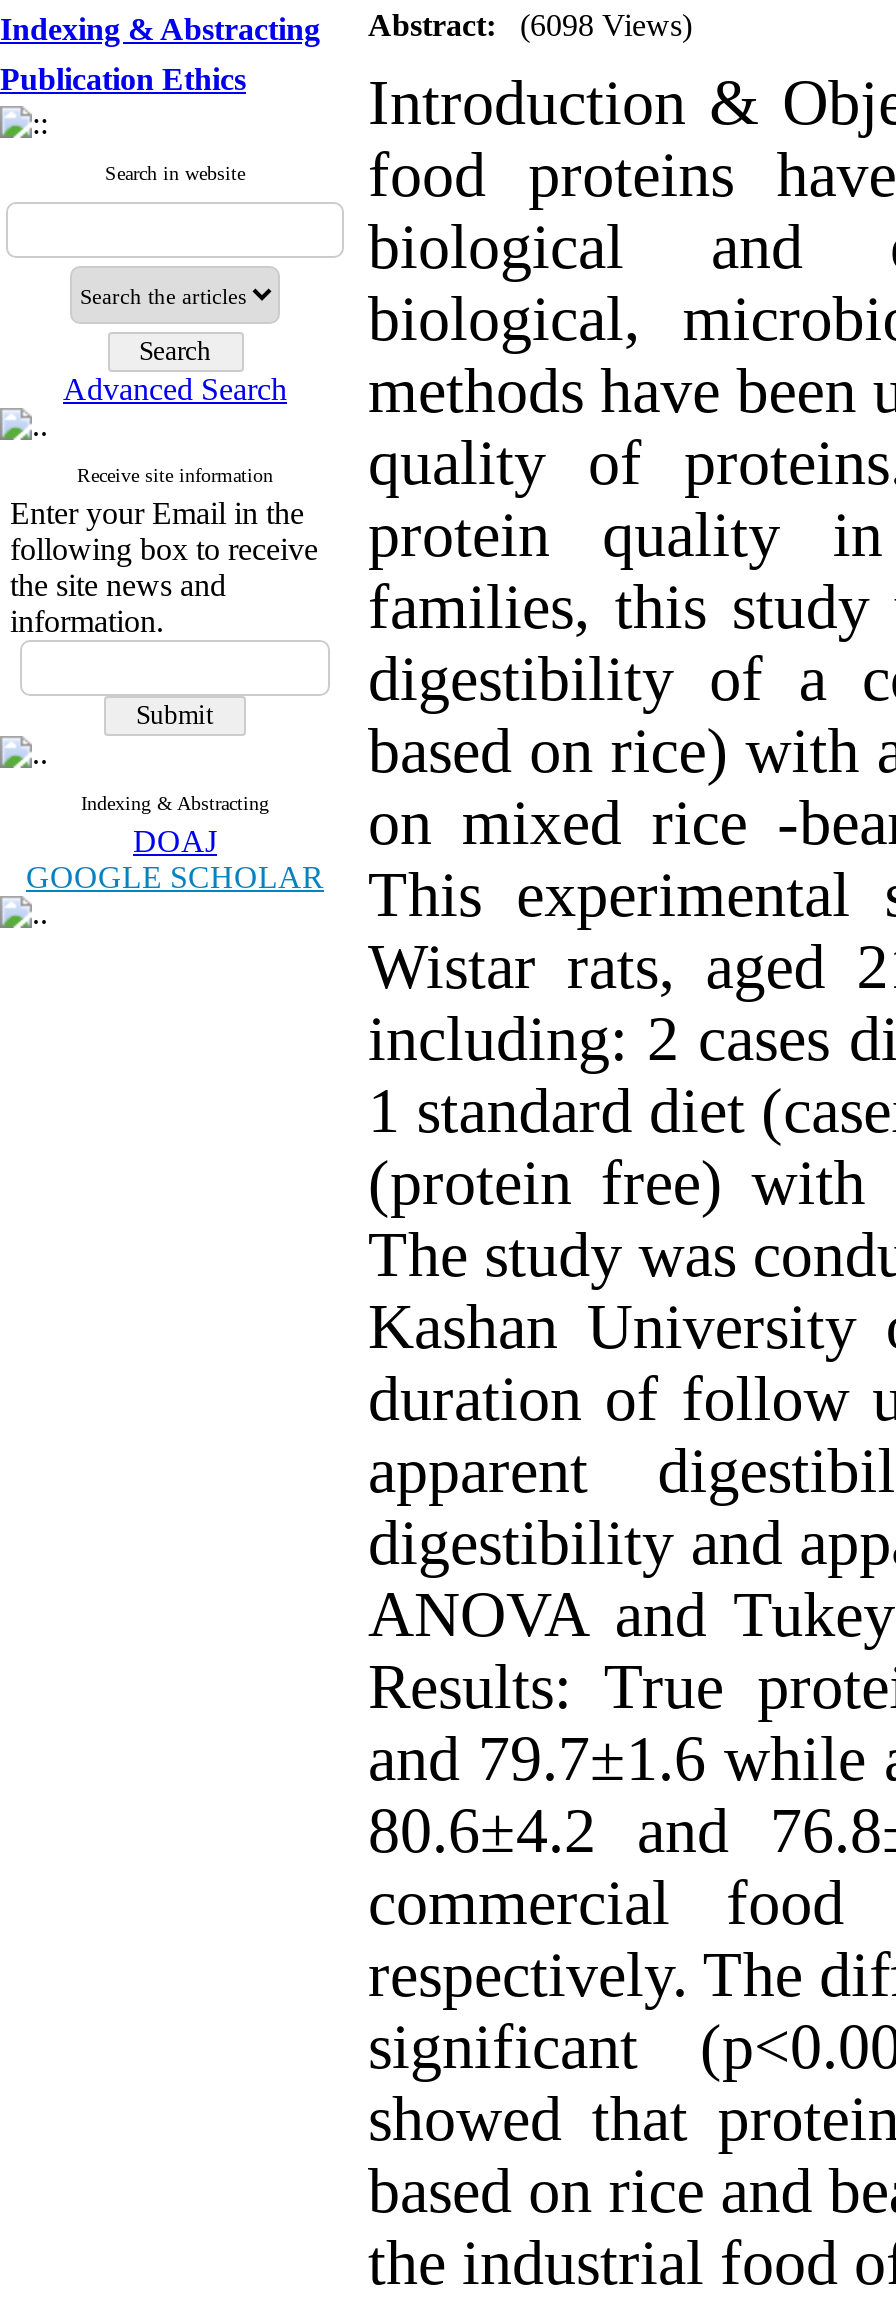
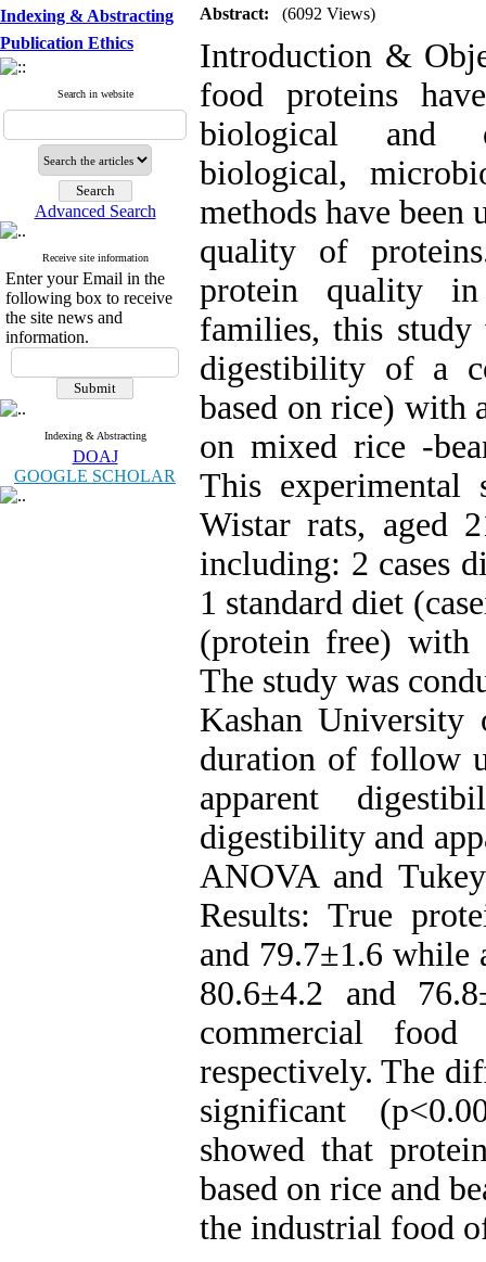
[0,8,692,46] Indexing & Abstracting Abstract: (6098 Views) -> [0,4,375,25] Indexing & Abstracting Abstract: (6092 Views)

